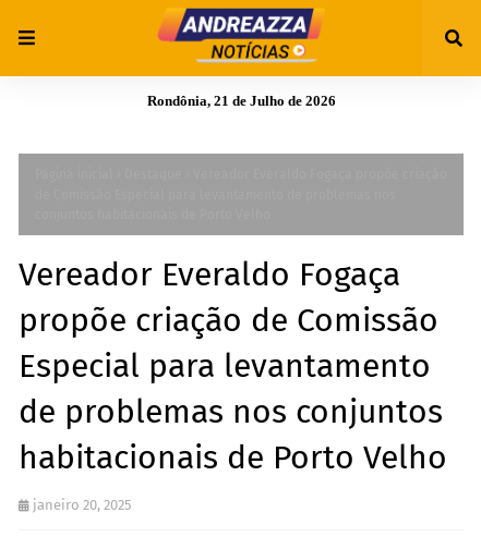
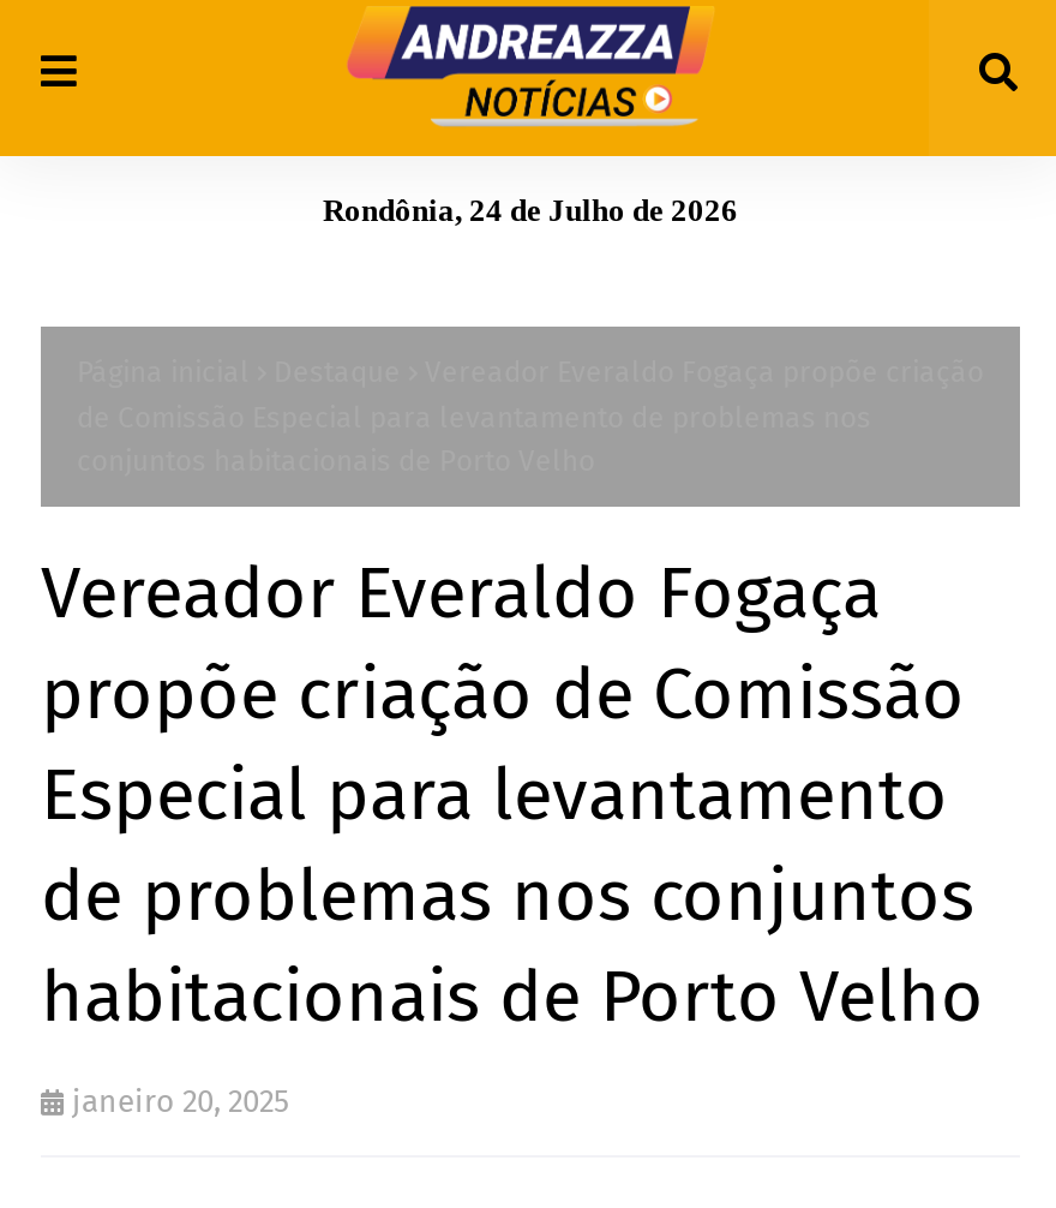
[147,93,335,109] Rondônia, 21 de Julho de 2026 -> [323,192,738,228] Rondônia, 24 de Julho de 2026

